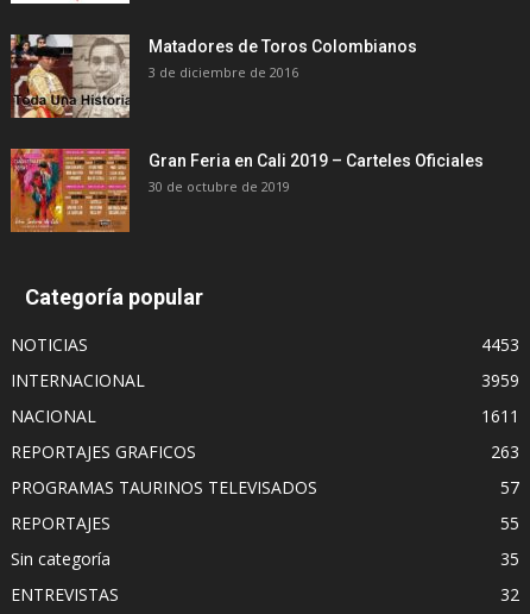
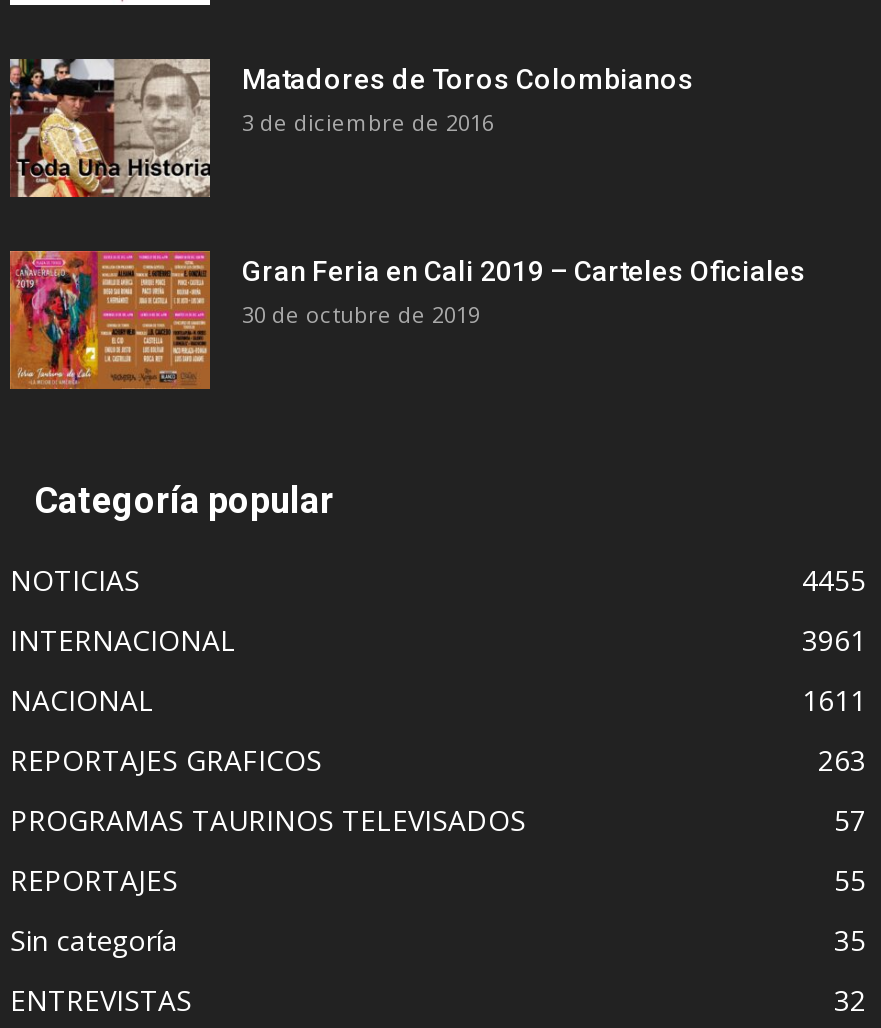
[481,333,519,356] 4453 -> [802,560,866,598] 4455
[481,369,519,392] 3959 -> [802,620,866,658] 3961

